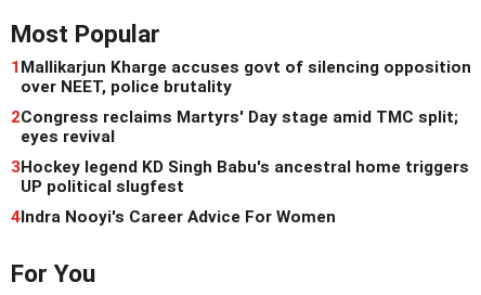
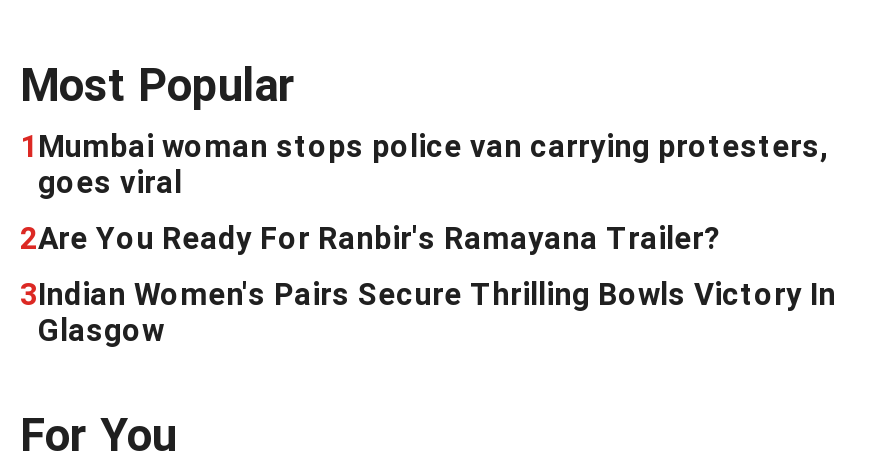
[11,58,471,227] 1 Mallikarjun Kharge accuses govt of silencing opposition | over NEET, police brutality | 2Congress reclaims Martyrs' Day stage amid TMC split; | eyes revival | 3Hockey legend KD Singh Babu's ancestral home triggers | UP political slugfest | 4Indra Nooyi's Career Advice For Women -> [20,129,836,349] 1 Mumbai woman stops police van carrying protesters, | goes viral | 2Are You Ready For Ranbir's Ramayana Trailer? | 3Indian Women's Pairs Secure Thrilling Bowls Victory In | Glasgow

